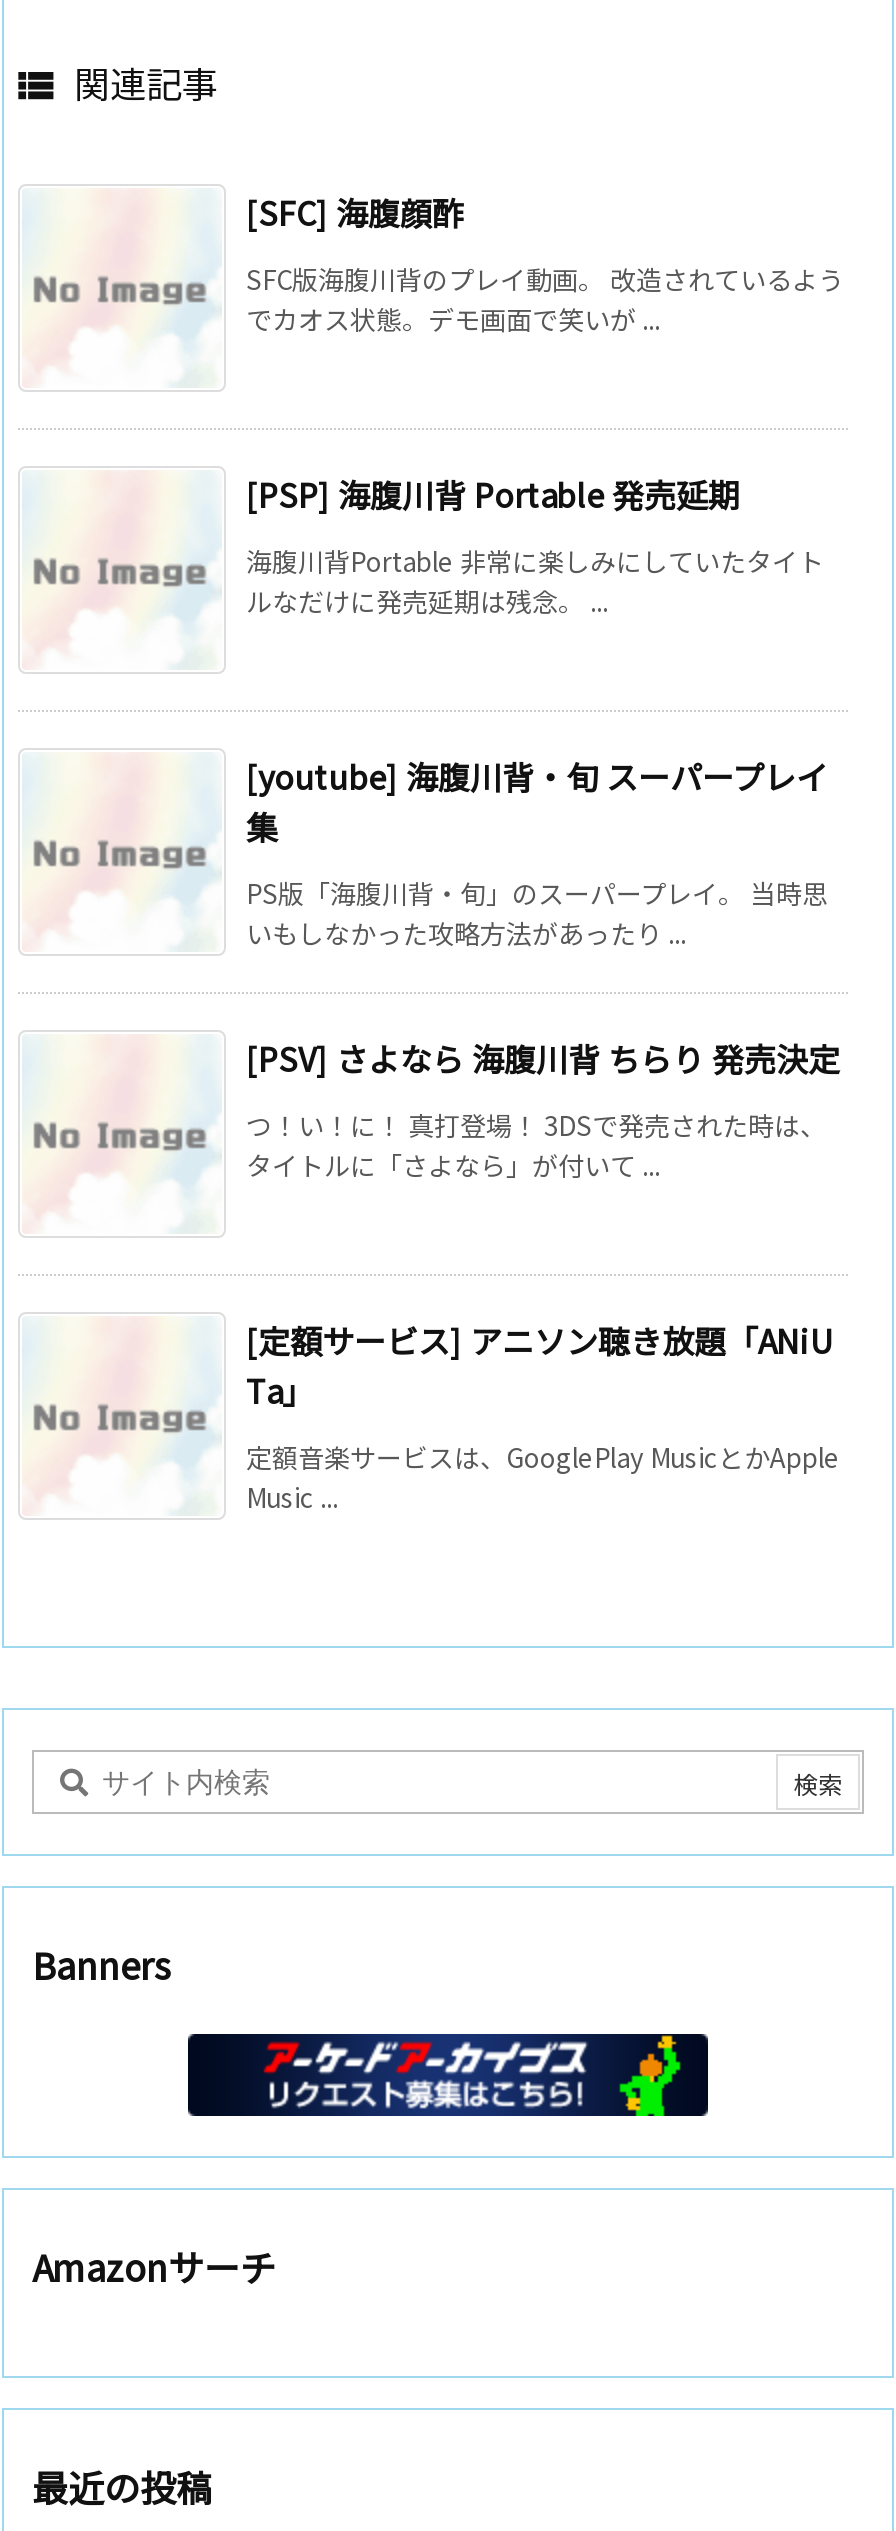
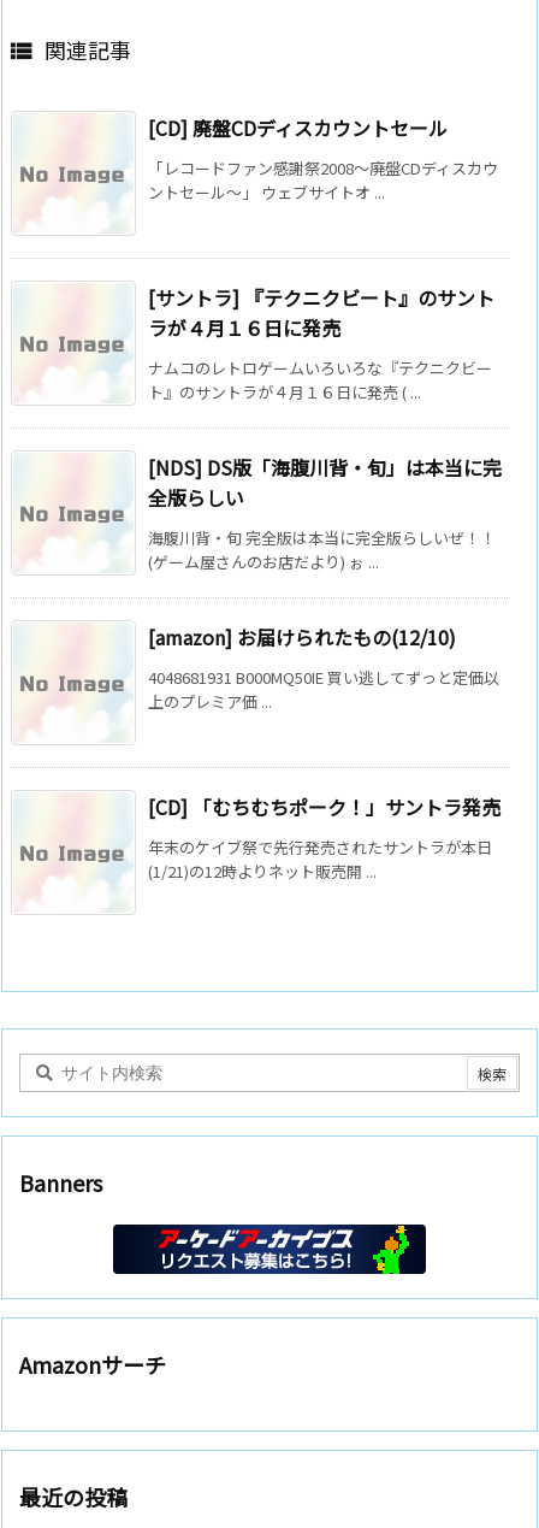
[246,188,464,236] [SFC] 海腹顔酢 -> [148,113,448,142] [CD] 廃盤CDディスカウントセール
[246,260,844,338] SFC版海腹川背のプレイ動画。 改造されているよう | でカオス状態。デモ画面で笑いが ... -> [148,157,498,204] 「レコードファン感謝祭2008～廃盤CDディスカウ | ントセール～」 ウェブサイトオ ...
[246,470,740,518] [PSP] 海腹川背 Portable 発売延期 -> [148,283,494,342] [サントラ] 『テクニクビート』のサント | ラが４月１６日に発売
[246,542,824,620] 海腹川背Portable 非常に楽しみにしていたタイト | ルなだけに発売延期は残念。 ... -> [148,357,492,404] ナムコのレトロゲームいろいろな『テクニクビー | ト』のサントラが４月１６日に発売 ( ...
[246,752,828,850] [youtube] 海腹川背・旬 スーパープレイ | 集 -> [148,453,502,512] [NDS] DS版「海腹川背・旬」は本当に完 | 全版らしい
[246,874,828,952] PS版「海腹川背・旬」のスーパープレイ。 当時思 | いもしなかった攻略方法があったり ... -> [148,526,496,573] 海腹川背・旬 完全版は本当に完全版らしいぜ！！ | (ゲーム屋さんのお店だより) ぉ ...
[246,1034,840,1082] [PSV] さよなら 海腹川背 ちらり 発売決定 -> [148,623,456,652] [amazon] お届けられたもの(12/10)
[246,1106,826,1184] つ！い！に！ 真打登場！ 3DSで発売された時は、 | タイトルに「さよなら」が付いて ... -> [148,666,499,713] 4048681931 B000MQ50IE 買い逃してずっと定価以 | 上のプレミア価 ...
[246,1316,834,1414] [定額サービス] アニソン聴き放題「ANiU | Ta」 -> [148,793,500,821] [CD] 「むちむちポーク！」サントラ発売
[246,1438,840,1516] 定額音楽サービスは、GooglePlay MusicとかApple | Music ... -> [148,836,492,883] 年末のケイブ祭で先行発売されたサントラが本日 | (1/21)の12時よりネット販売開 ...

